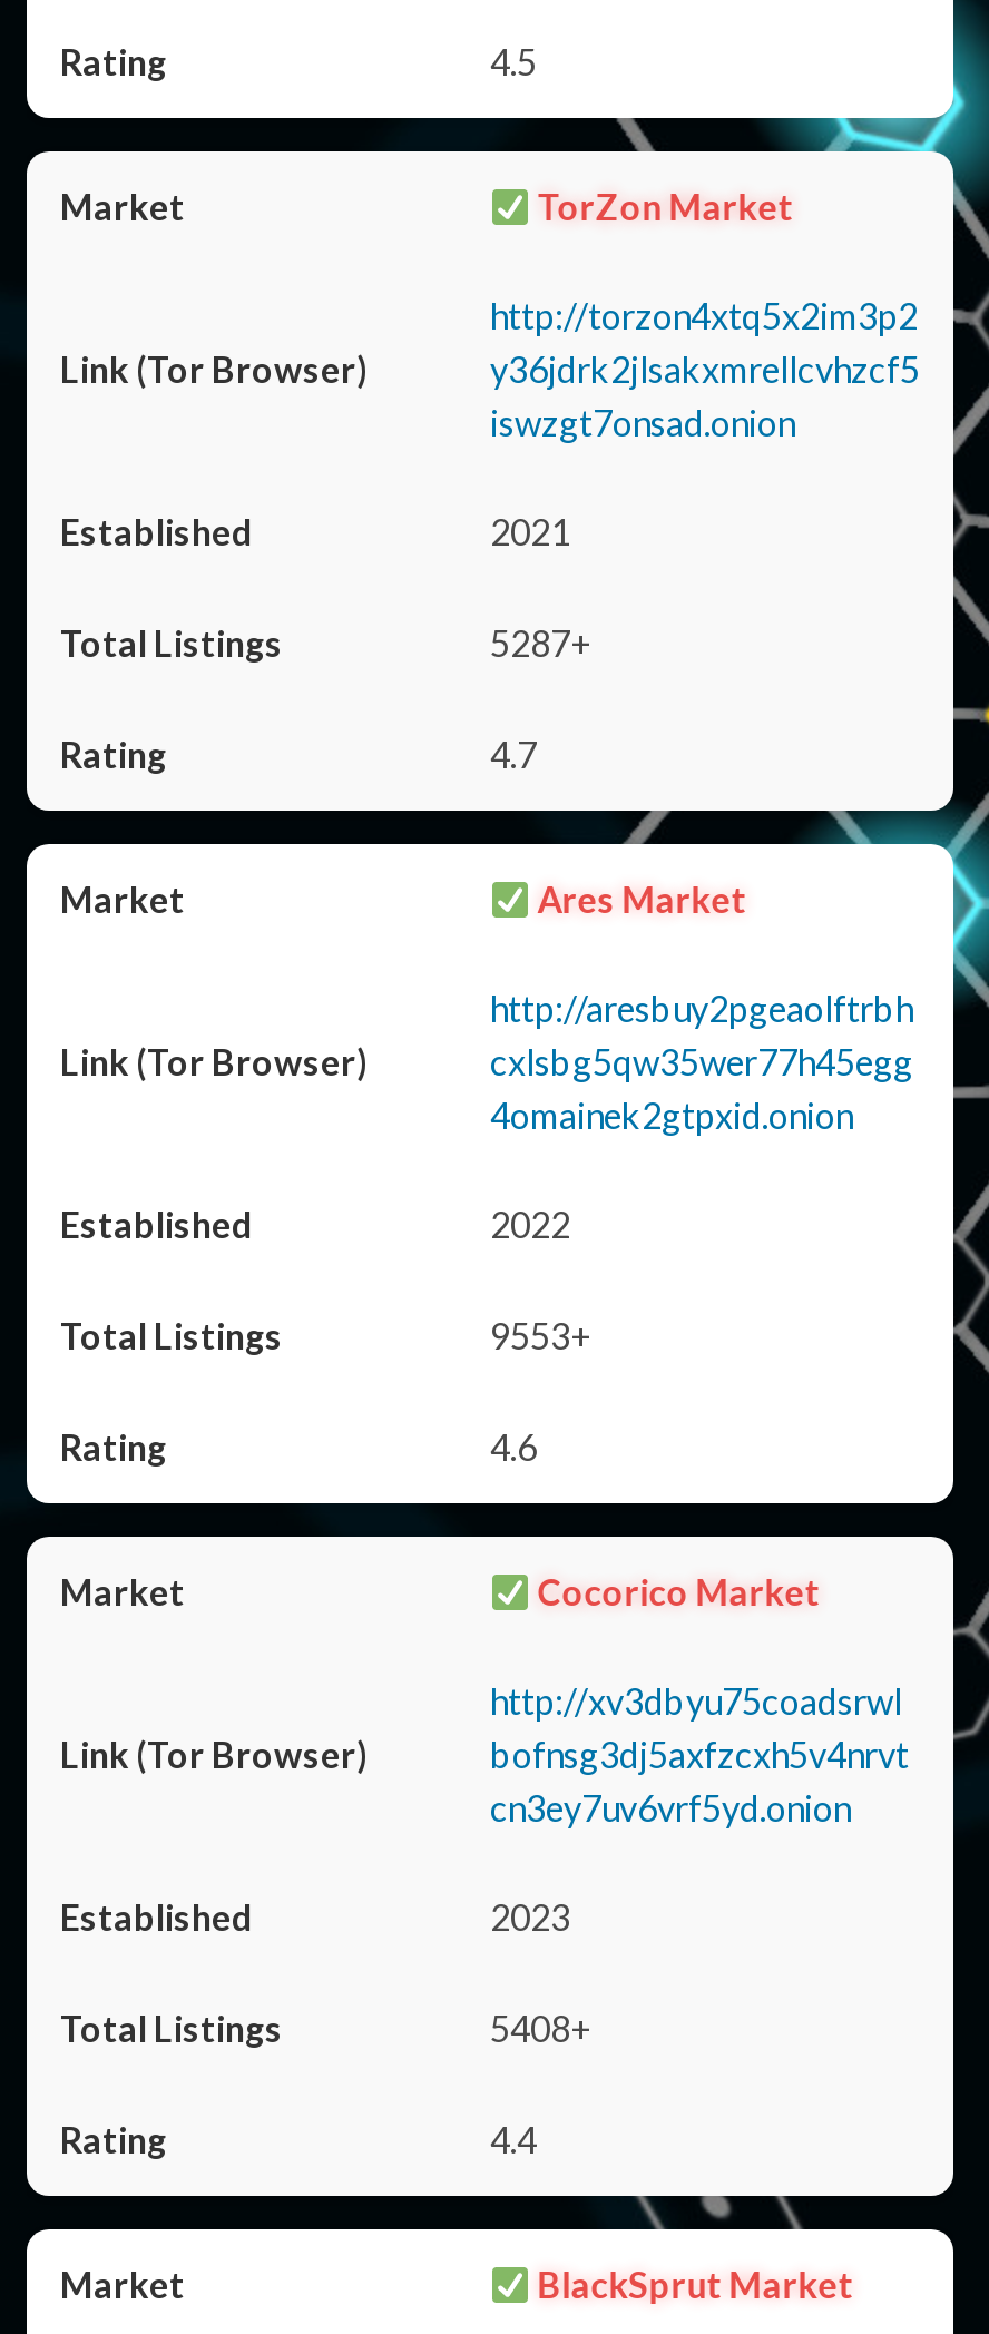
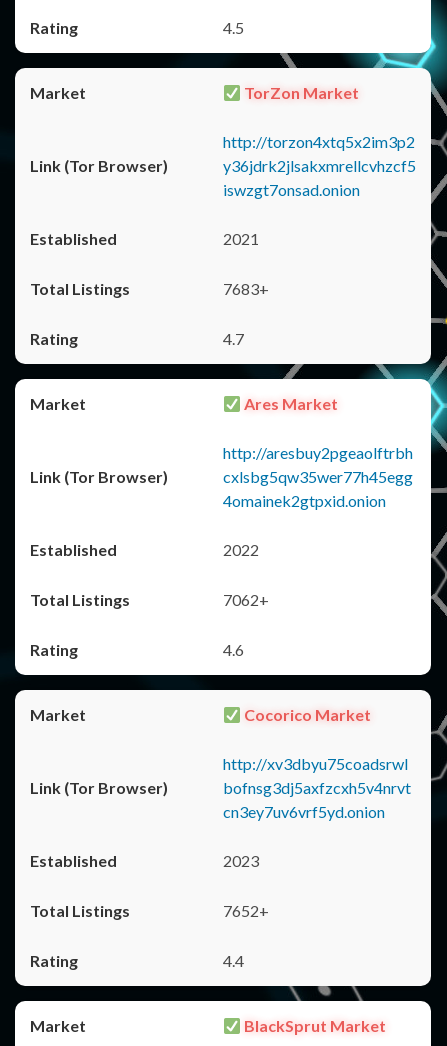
[490,621,593,664] 5287+ -> [223,279,269,298] 7683+
[490,1314,593,1356] 9553+ -> [223,590,269,609] 7062+
[490,2007,593,2049] 5408+ -> [223,901,269,920] 7652+

